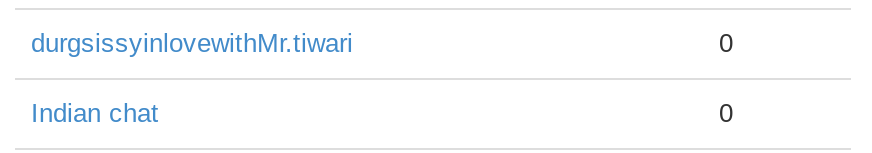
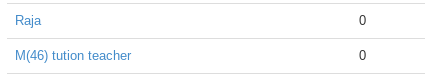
[31,28,353,58] durgsissyinlovewithMr.tiwari -> [15,13,41,28] Raja
[31,98,159,128] Indian chat -> [15,48,131,63] M(46) tution teacher

